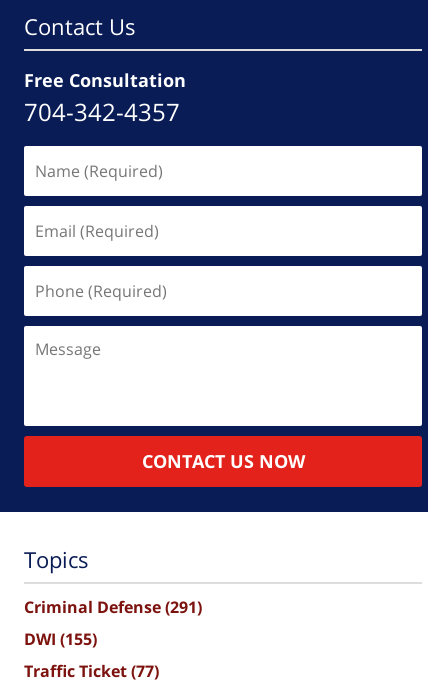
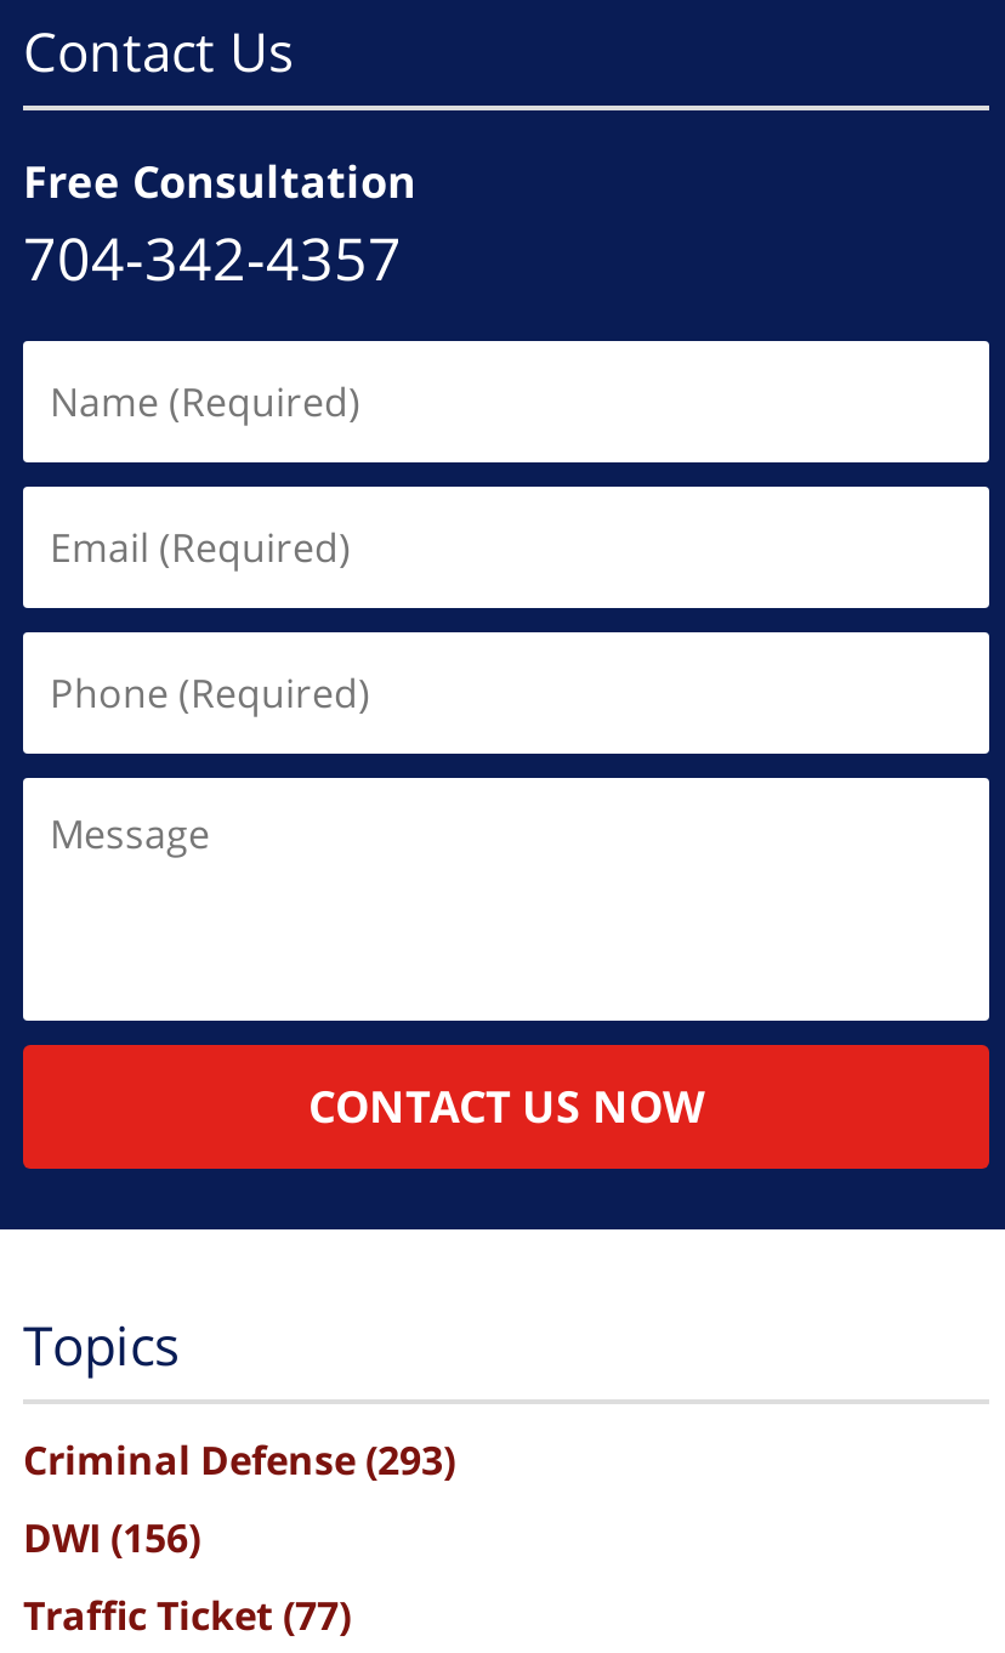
[24,596,202,618] Criminal Defense (291) -> [23,1433,455,1486] Criminal Defense (293)
[24,628,97,650] DWI (155) -> [23,1510,200,1564] DWI (156)

